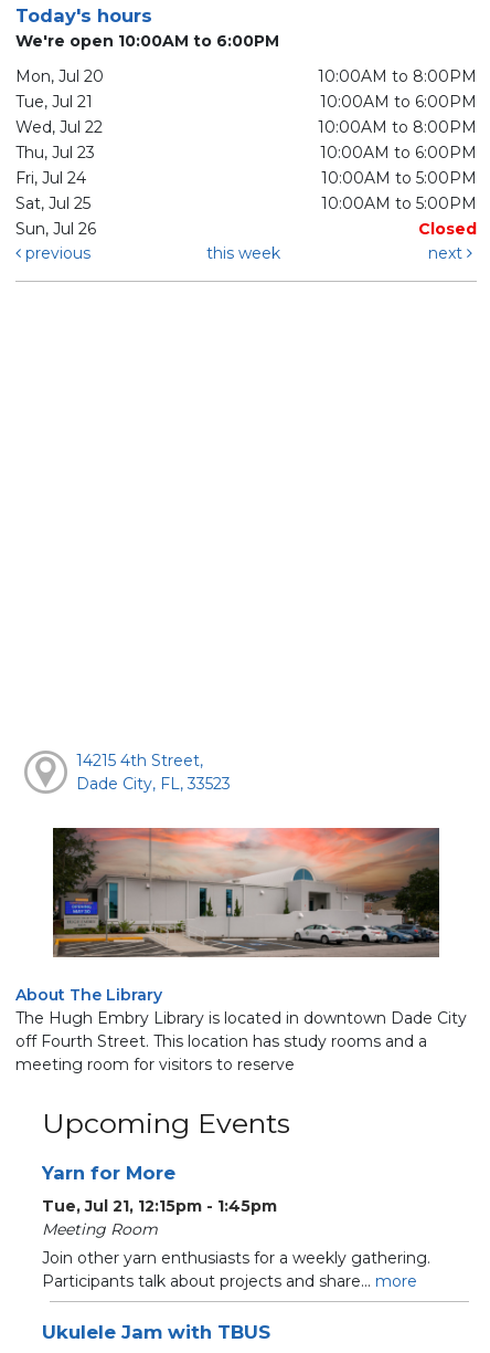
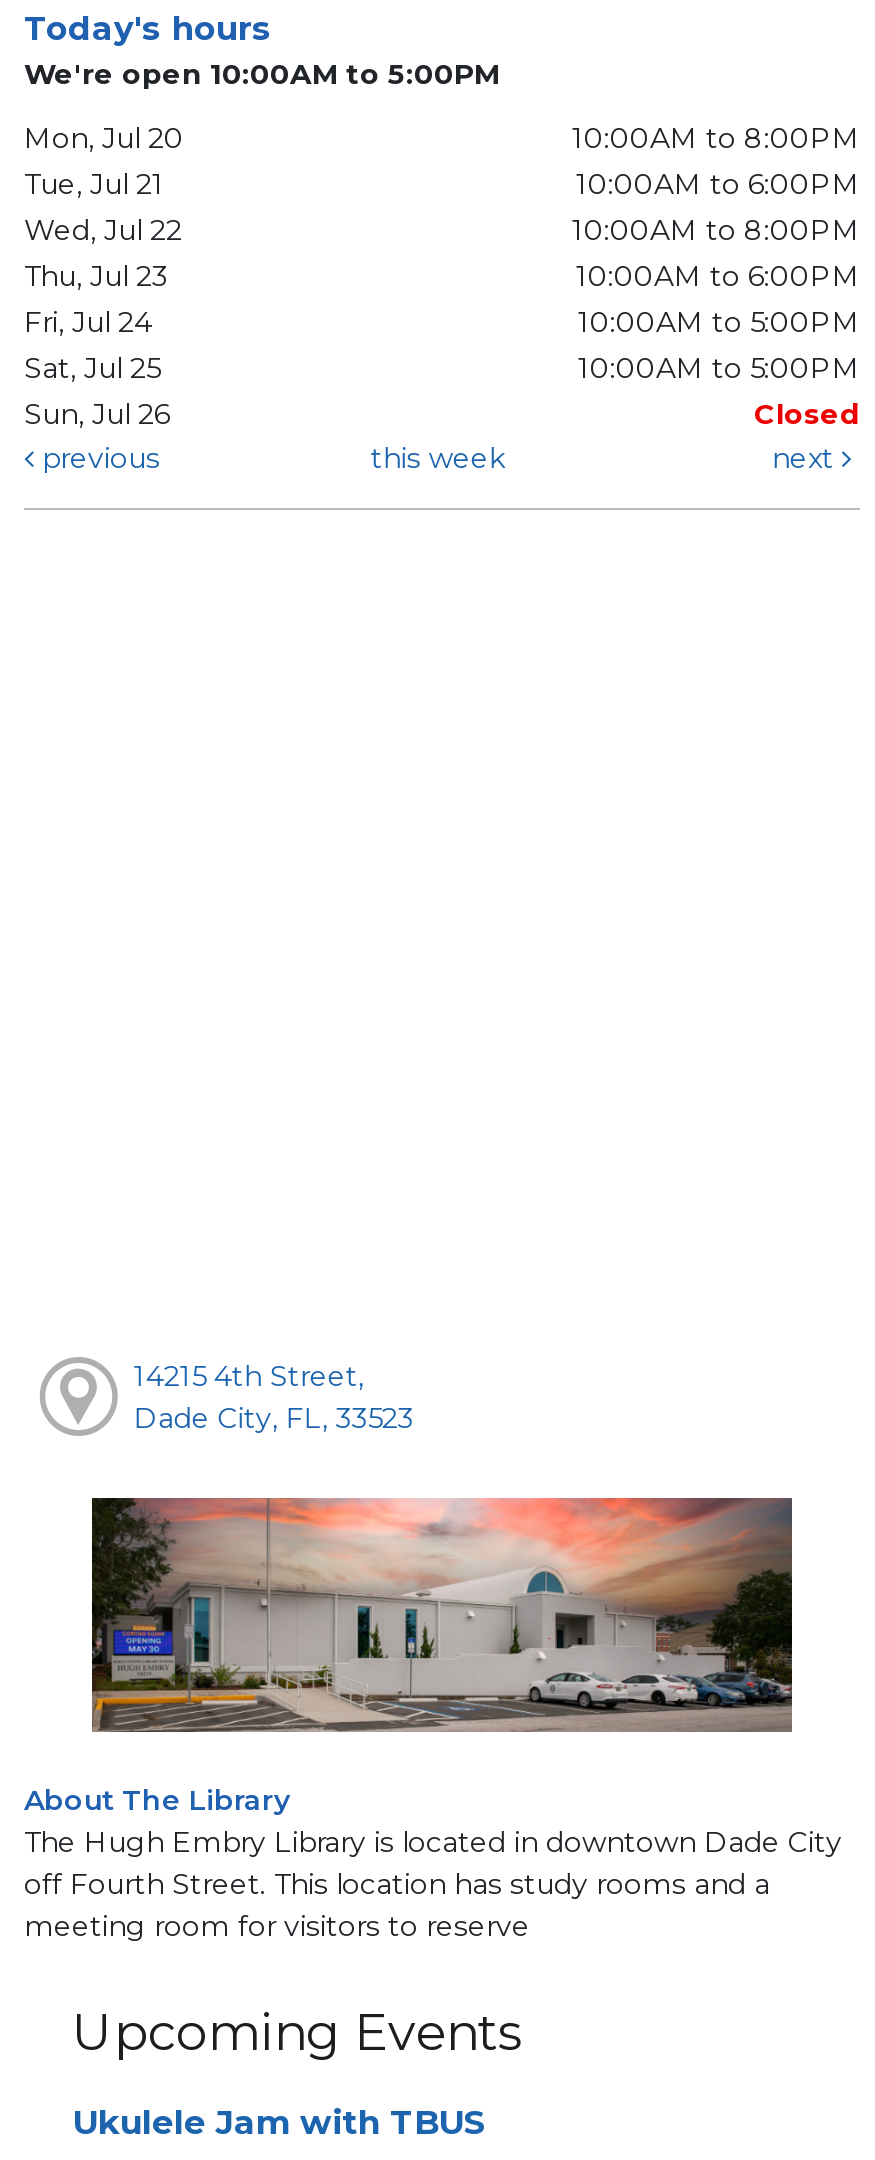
[15,31,279,50] We're open 10:00AM to 6:00PM -> [24,55,500,91] We're open 10:00AM to 5:00PM
[42,1162,430,1292] Yarn for More | Tue, Jul 21, 12:15pm - 1:45pm | Meeting Room | Join other yarn enthusiasts for a weekly gathering. | Participants talk about projects and share... more -> none

